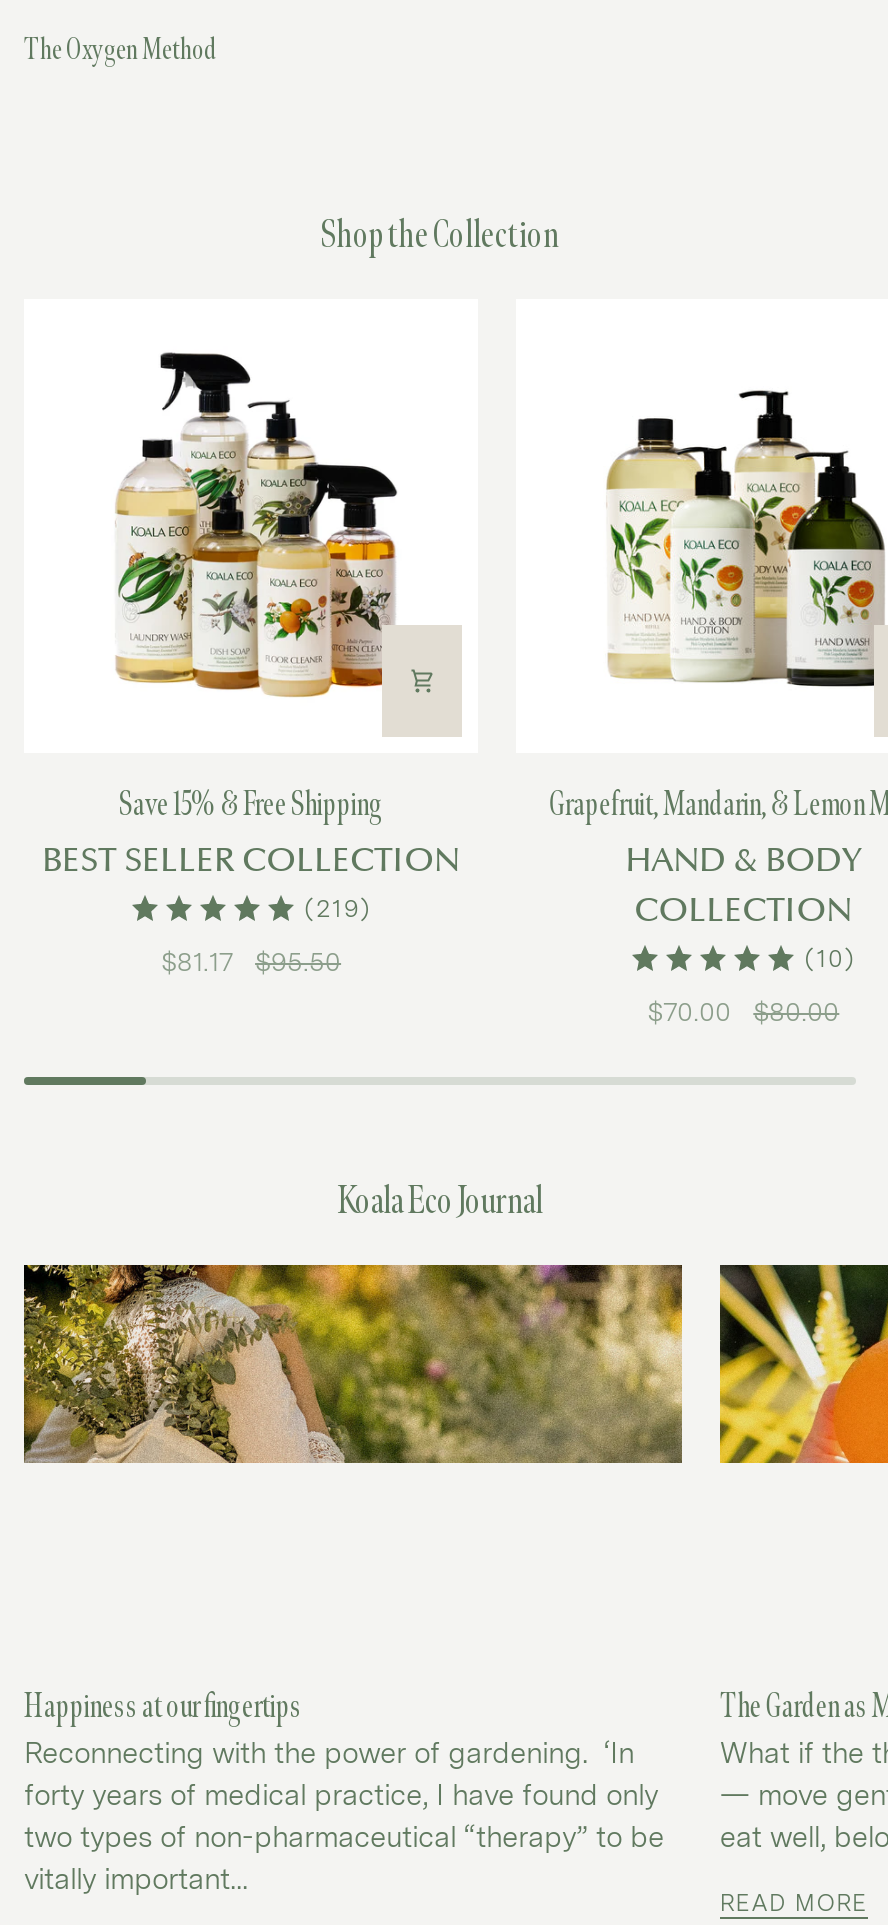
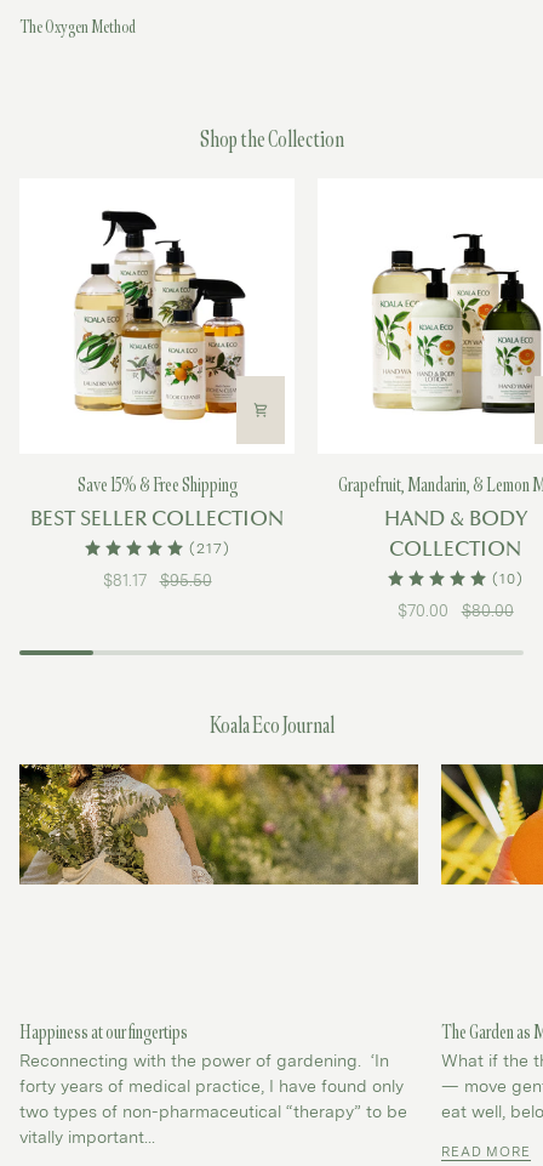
[304,894,372,922] (219) -> [189,540,230,557] (217)

